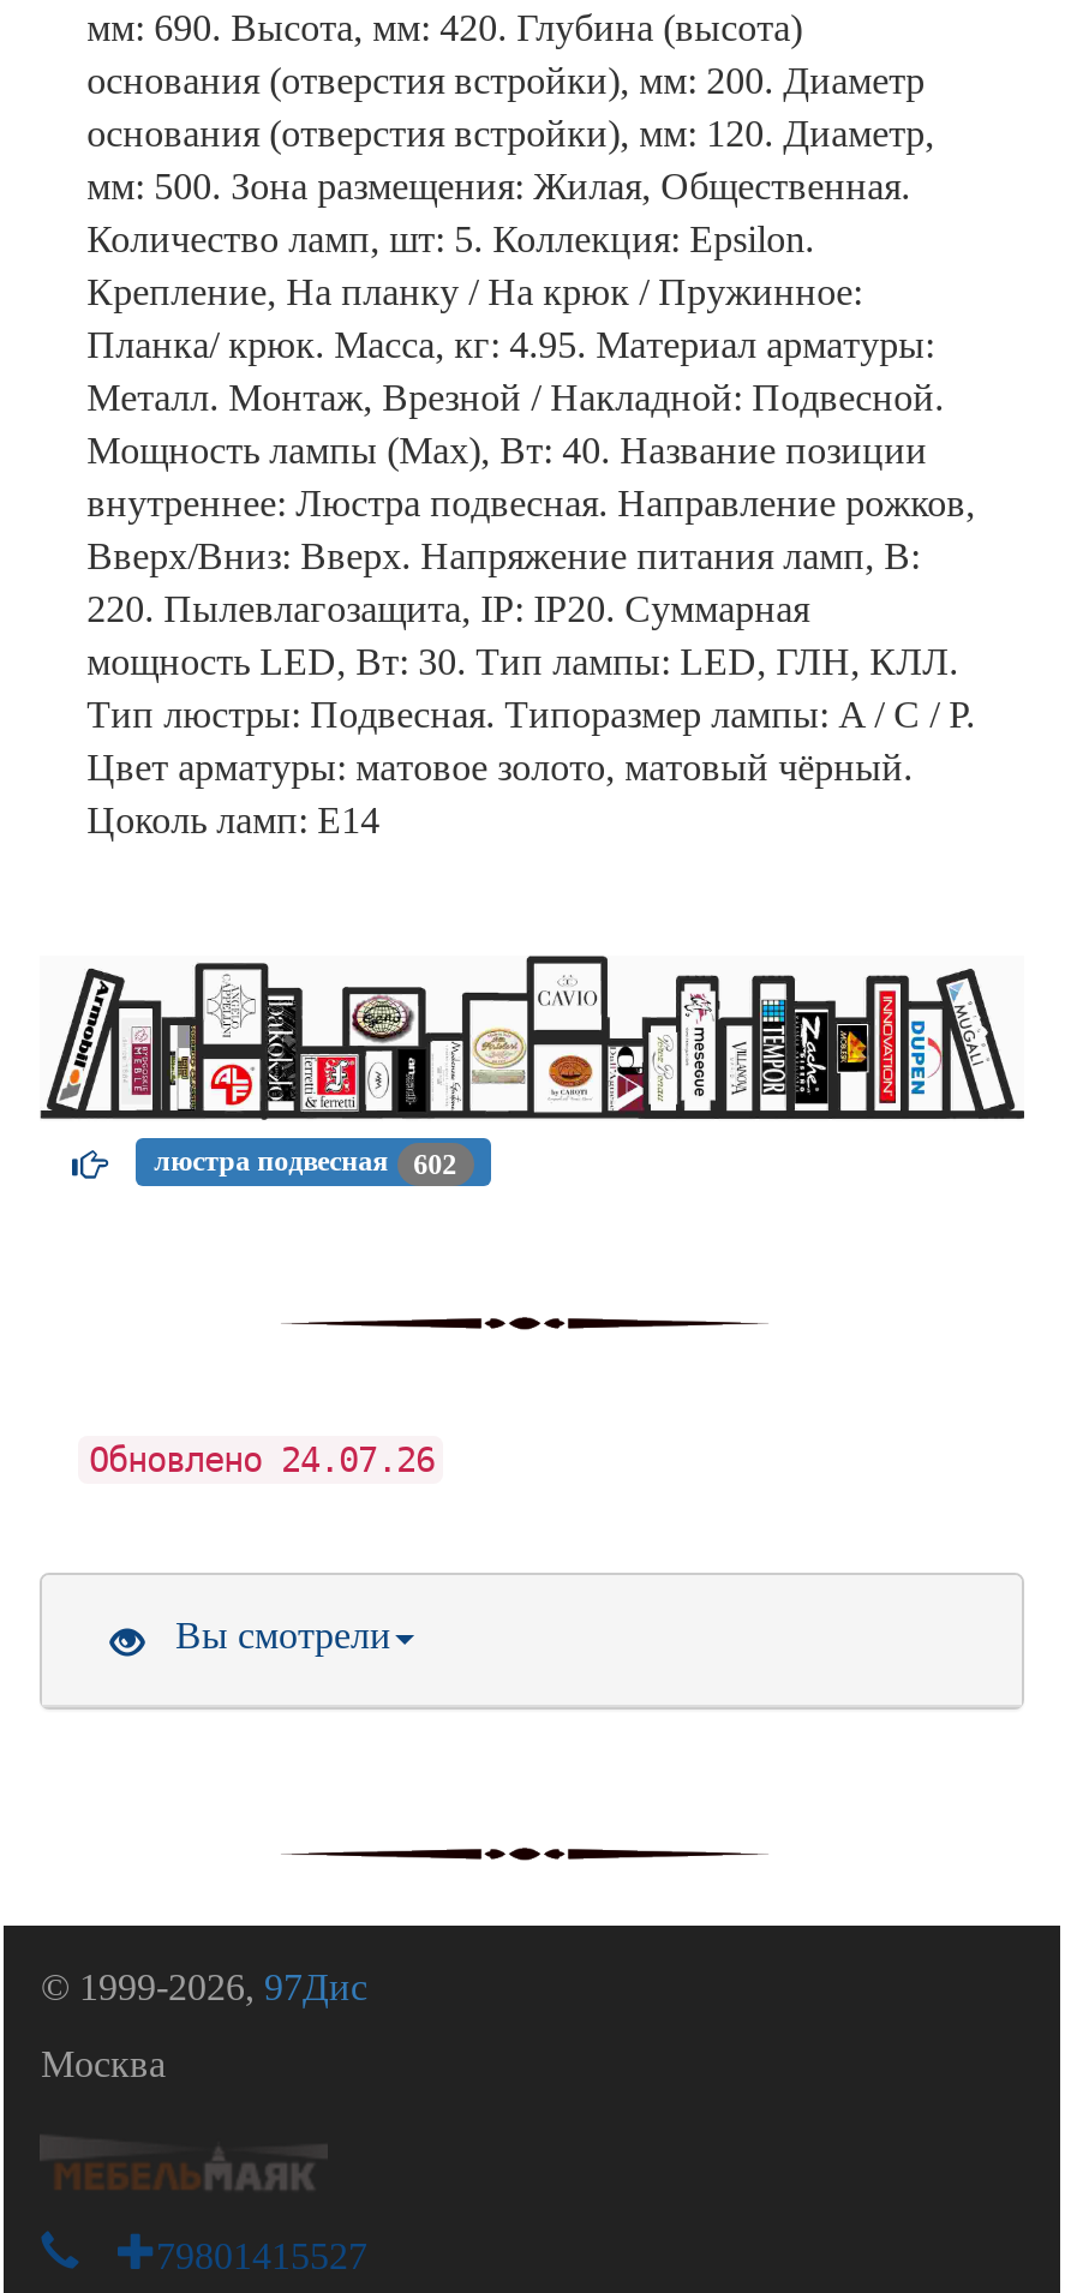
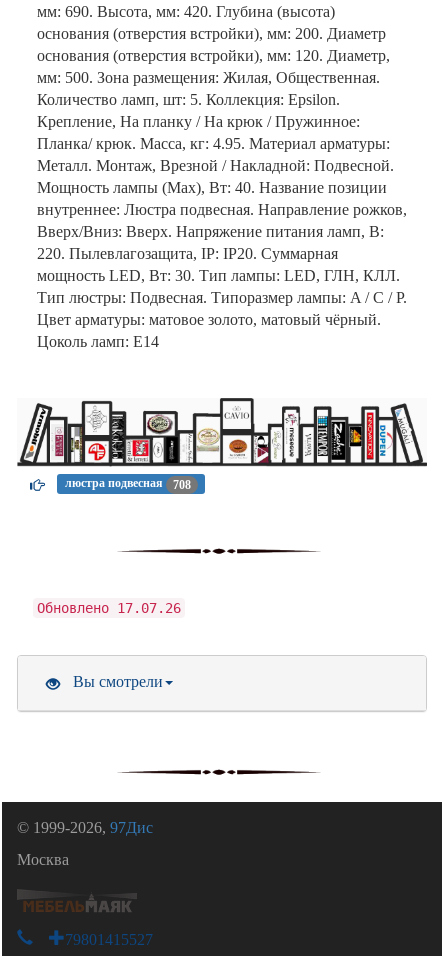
[154,1145,457,1181] люстра подвесная 602 -> [65,477,191,492] люстра подвесная 708
[89,1441,435,1479] Обновлено 24.07.26 -> [37,600,181,616] Обновлено 17.07.26

